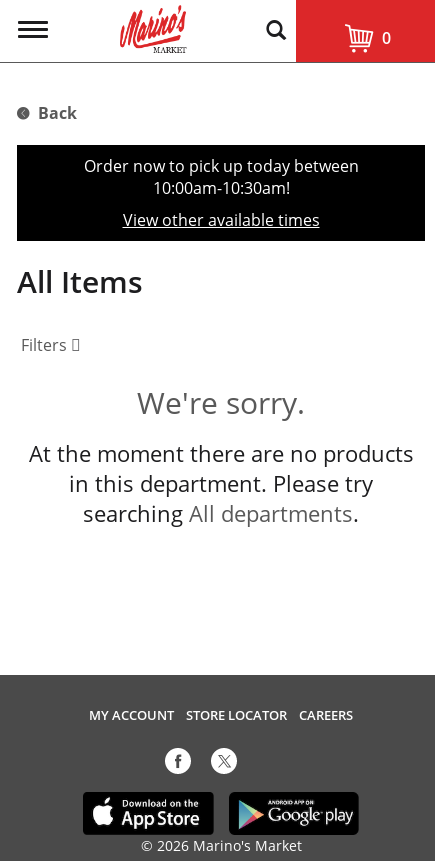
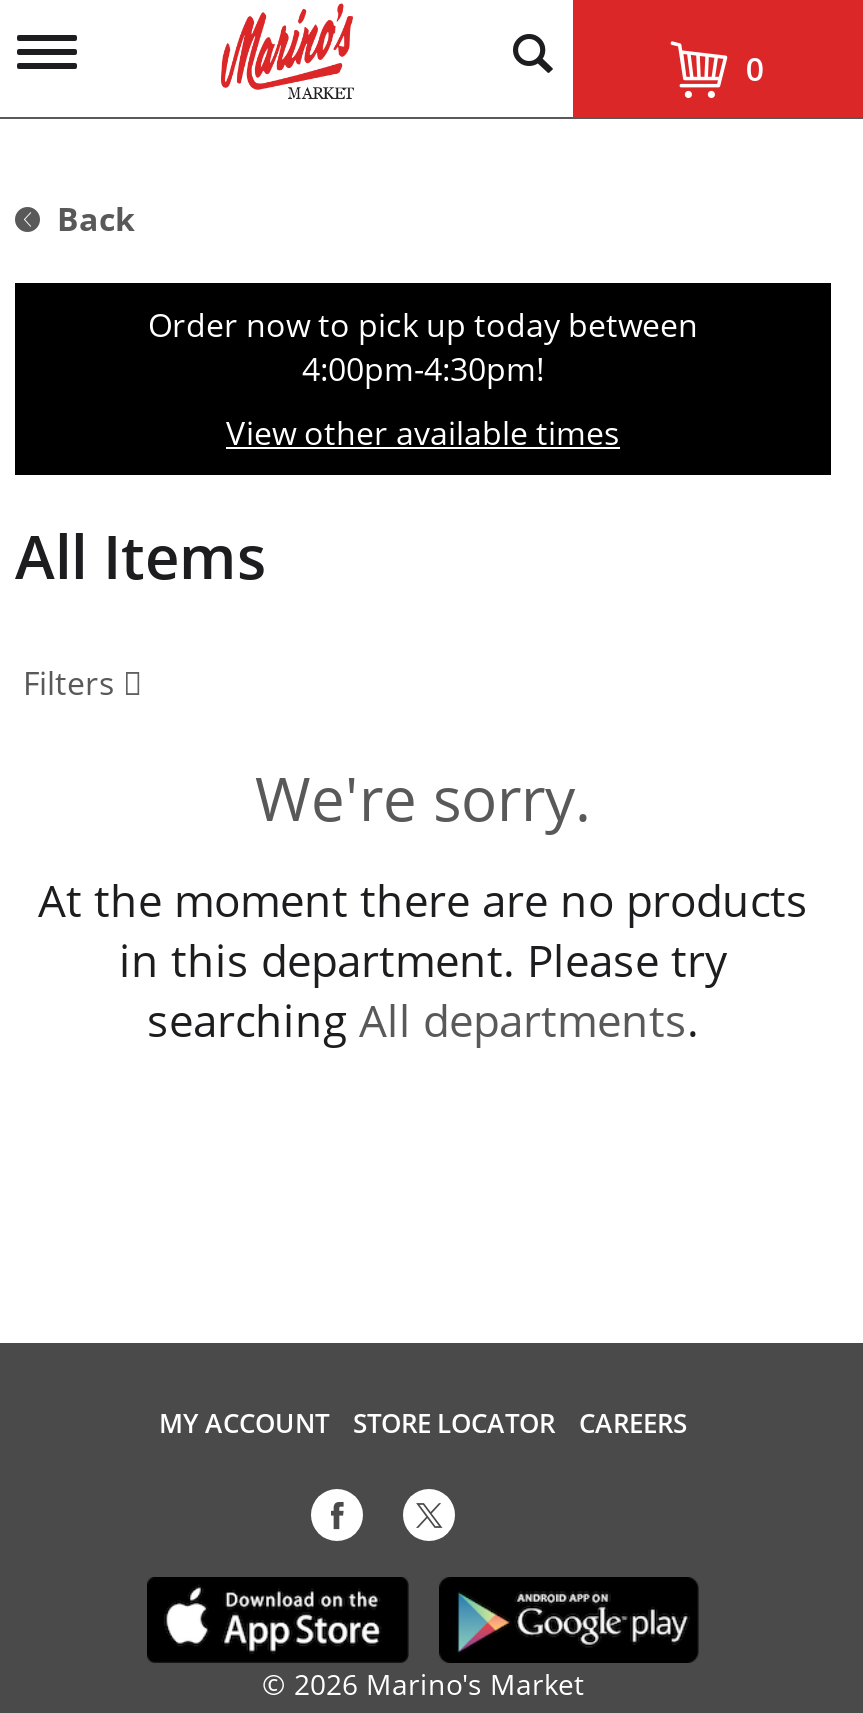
[152,177,289,199] 10:00am-10:30am! -> [302,347,544,391] 4:00pm-4:30pm!

